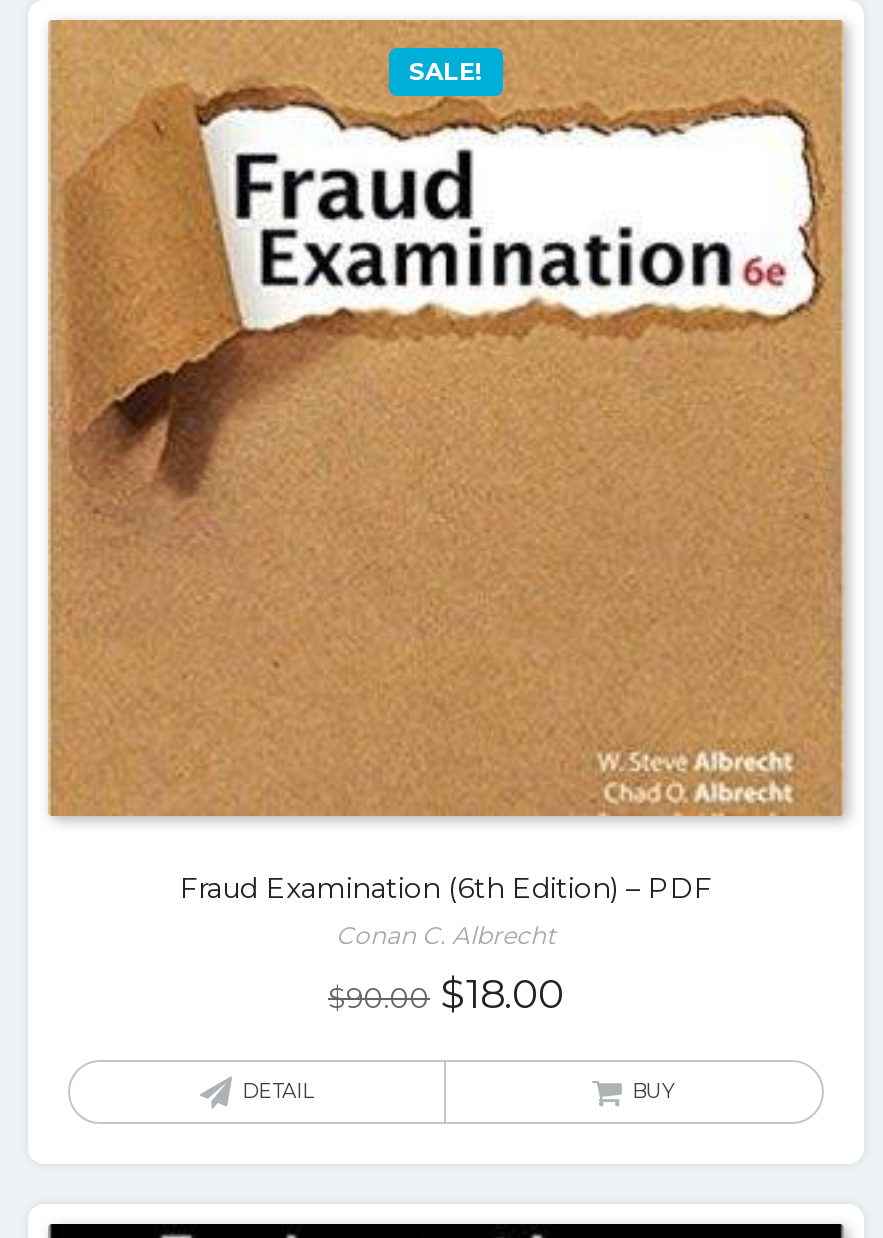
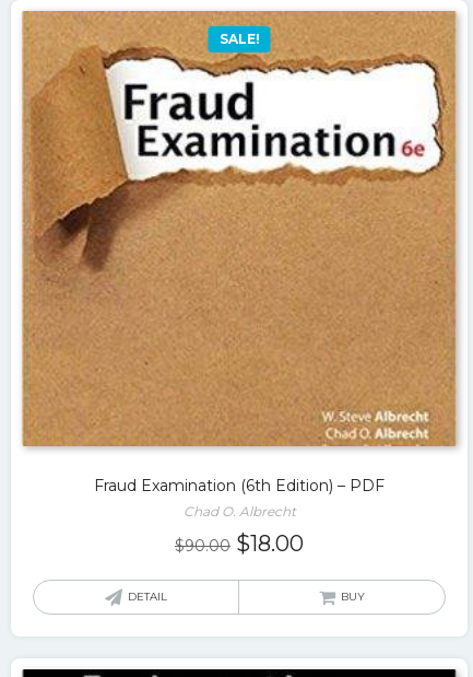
[336,920,556,950] Conan C. Albrecht -> [183,503,295,520] Chad O. Albrecht

